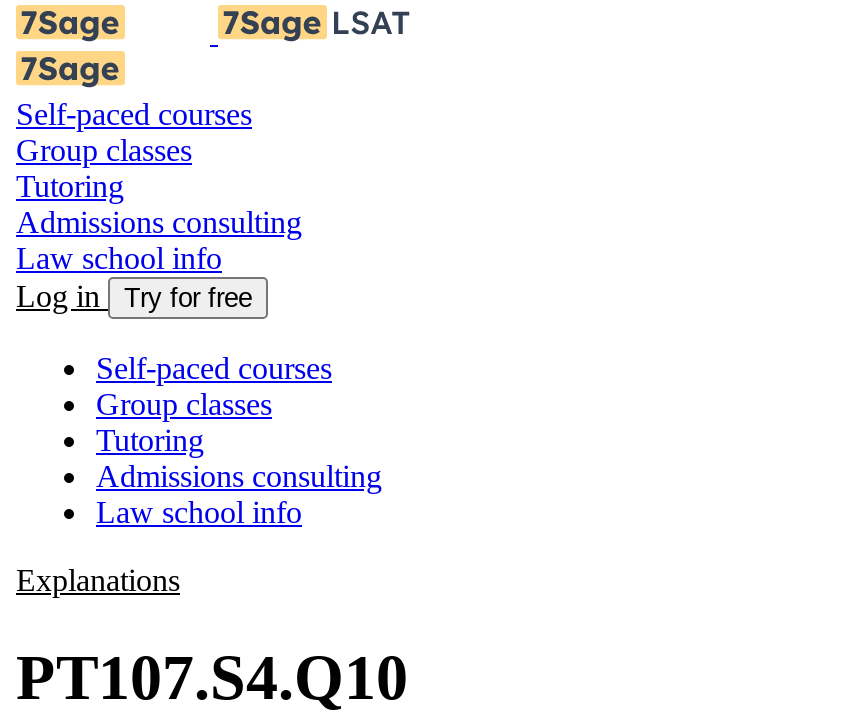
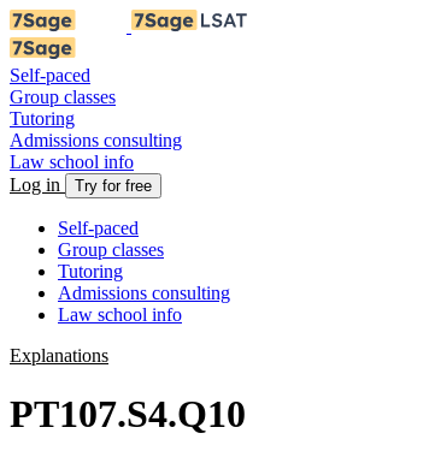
[16,97,252,131] Self-paced courses -> [10,65,90,85] Self-paced
[96,351,332,385] Self-paced courses -> [58,218,139,238] Self-paced

